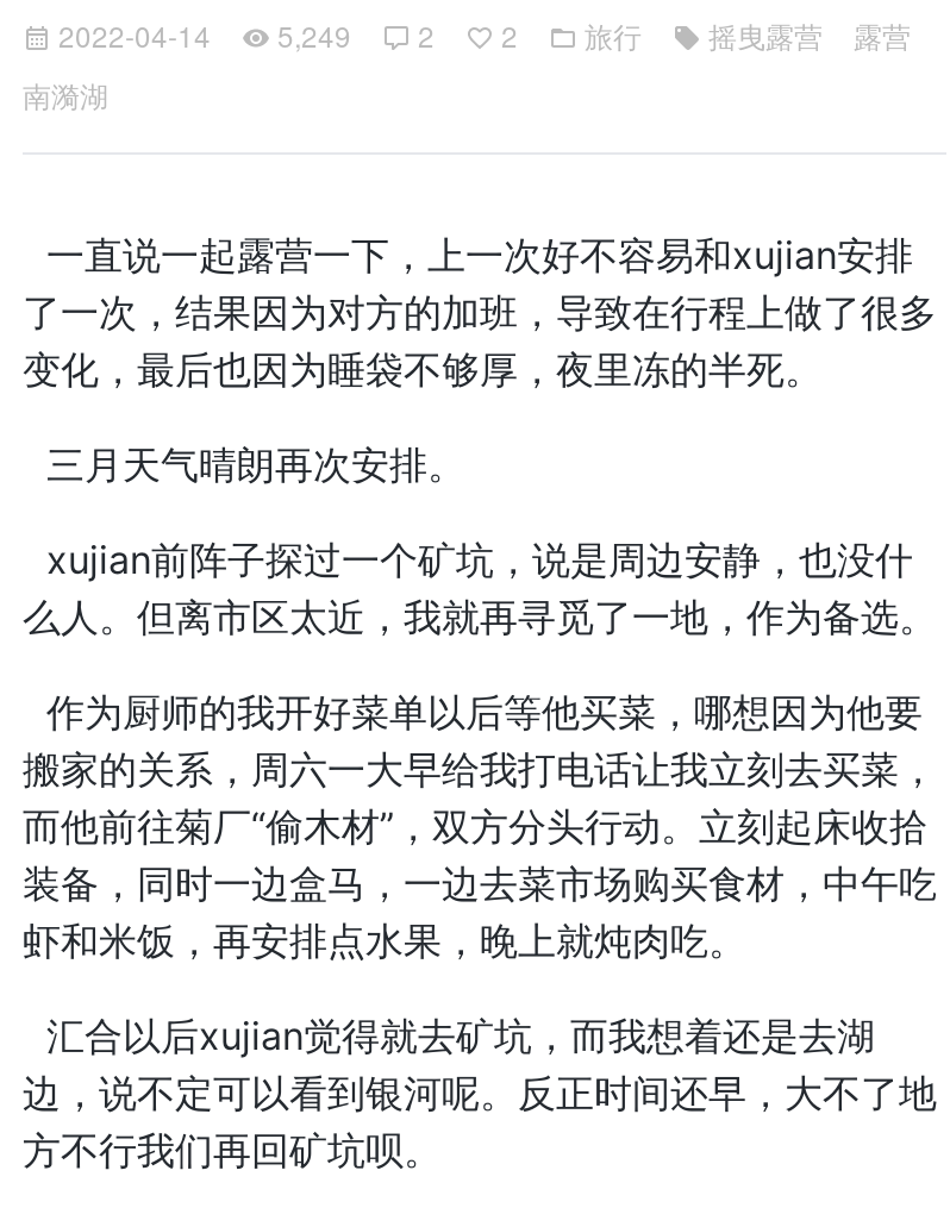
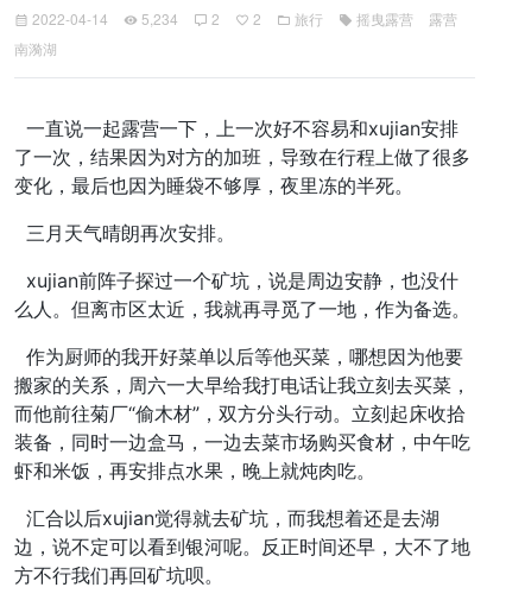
[277,14,351,55] 5,249 -> [141,8,178,29] 5,234

